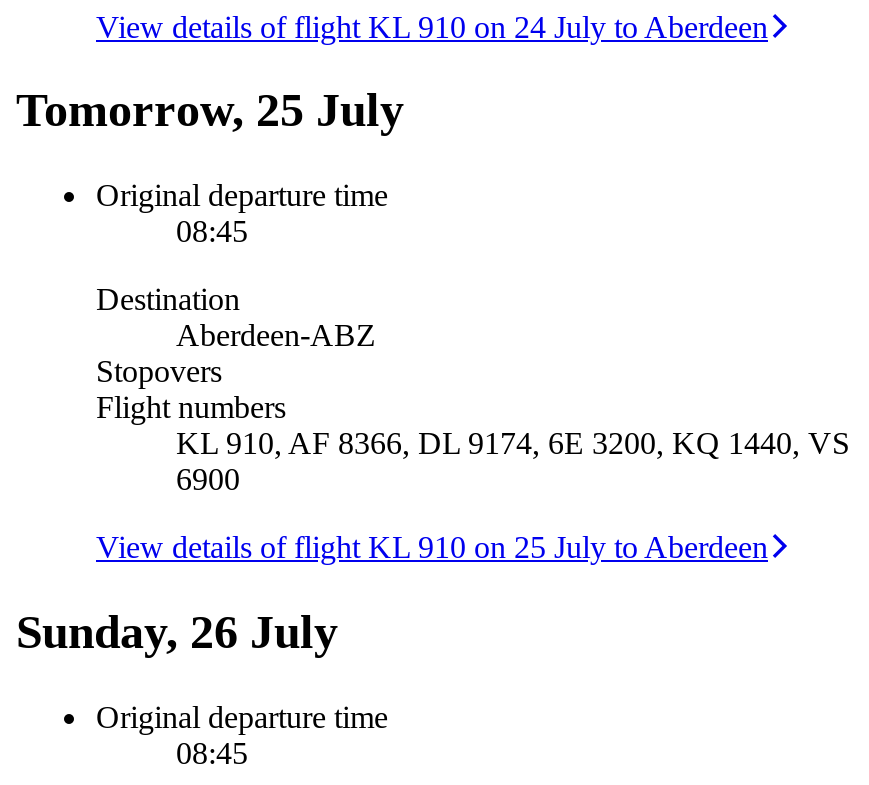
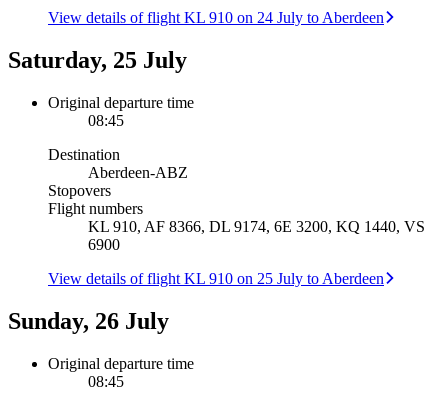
[16,85,404,137] Tomorrow, 25 July -> [8,47,187,73] Saturday, 25 July

